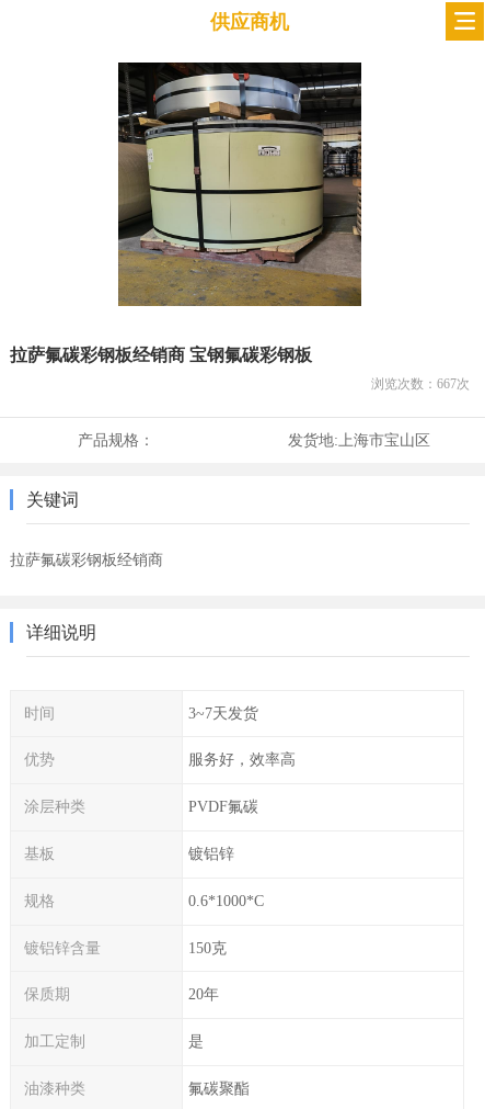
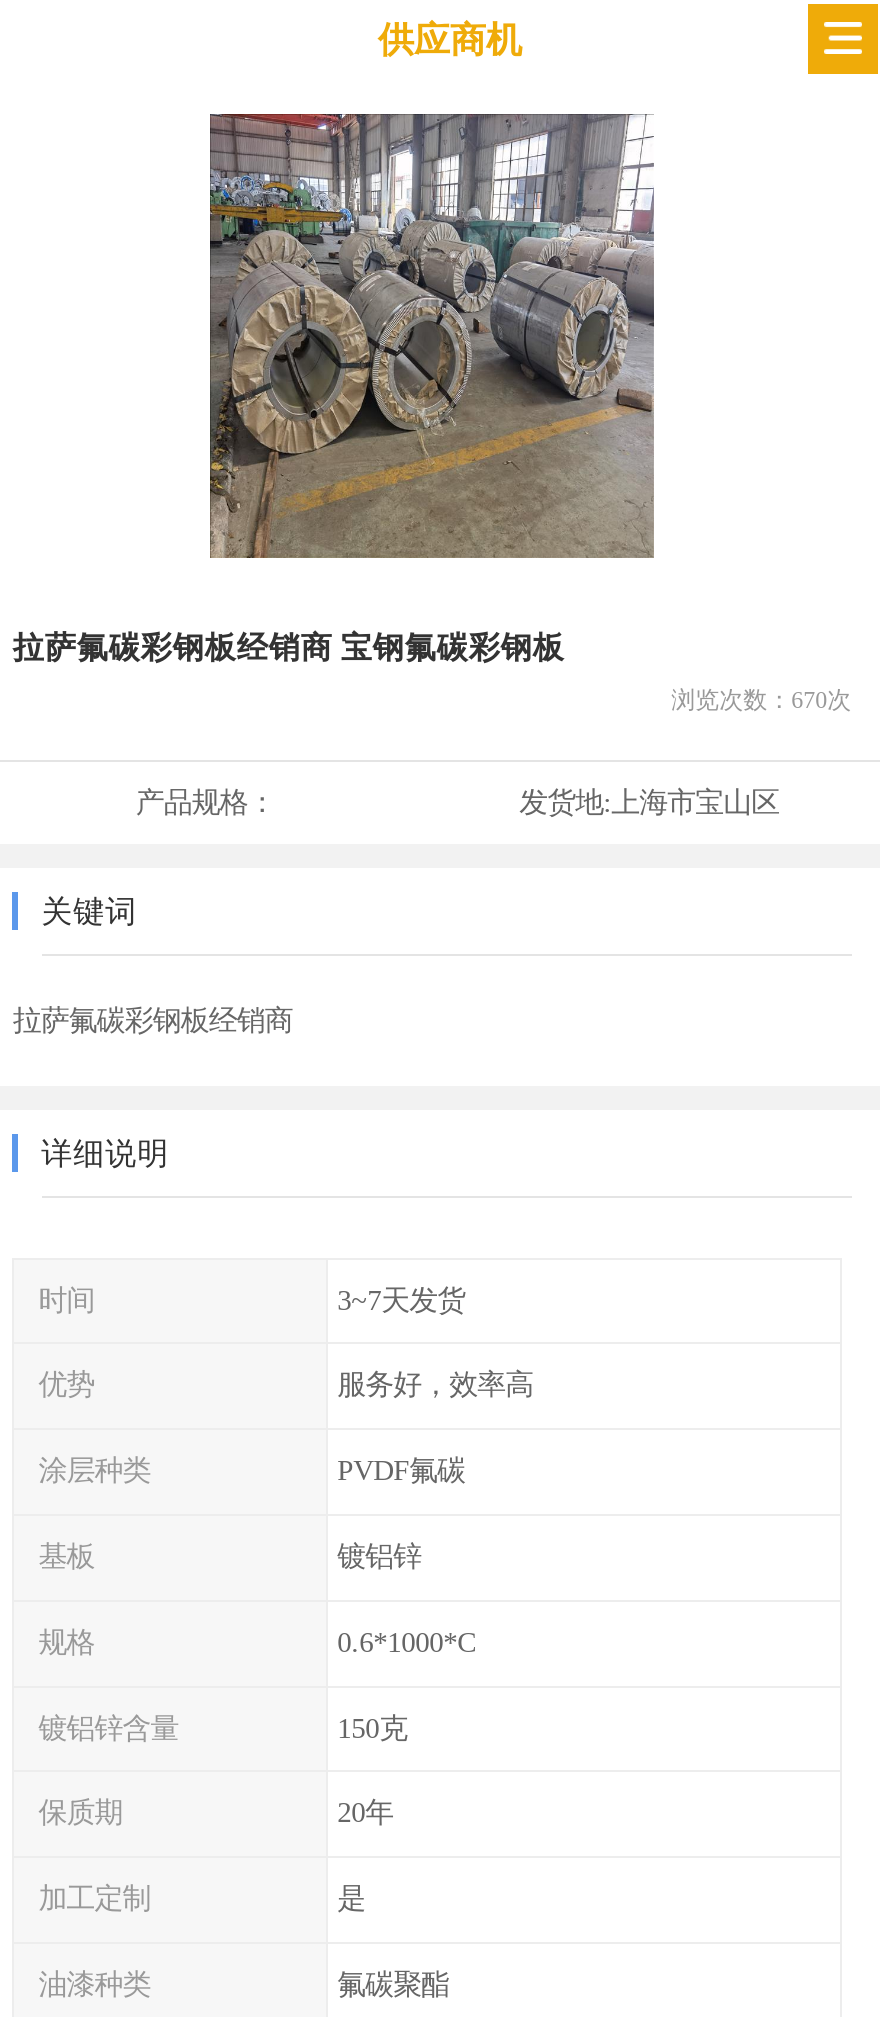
[117,61,362,306] [image] -> [208,112,656,560] [image]
[371,376,469,391] 浏览次数：667次 -> [671,685,851,713] 浏览次数：670次

